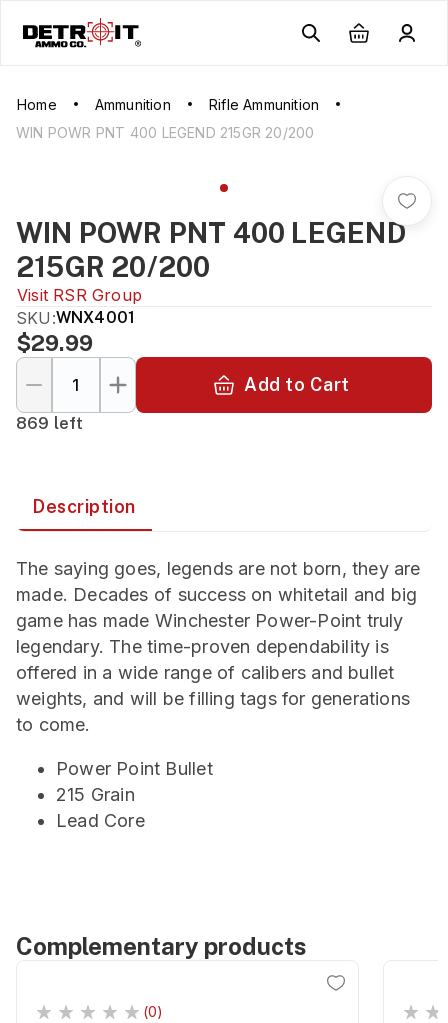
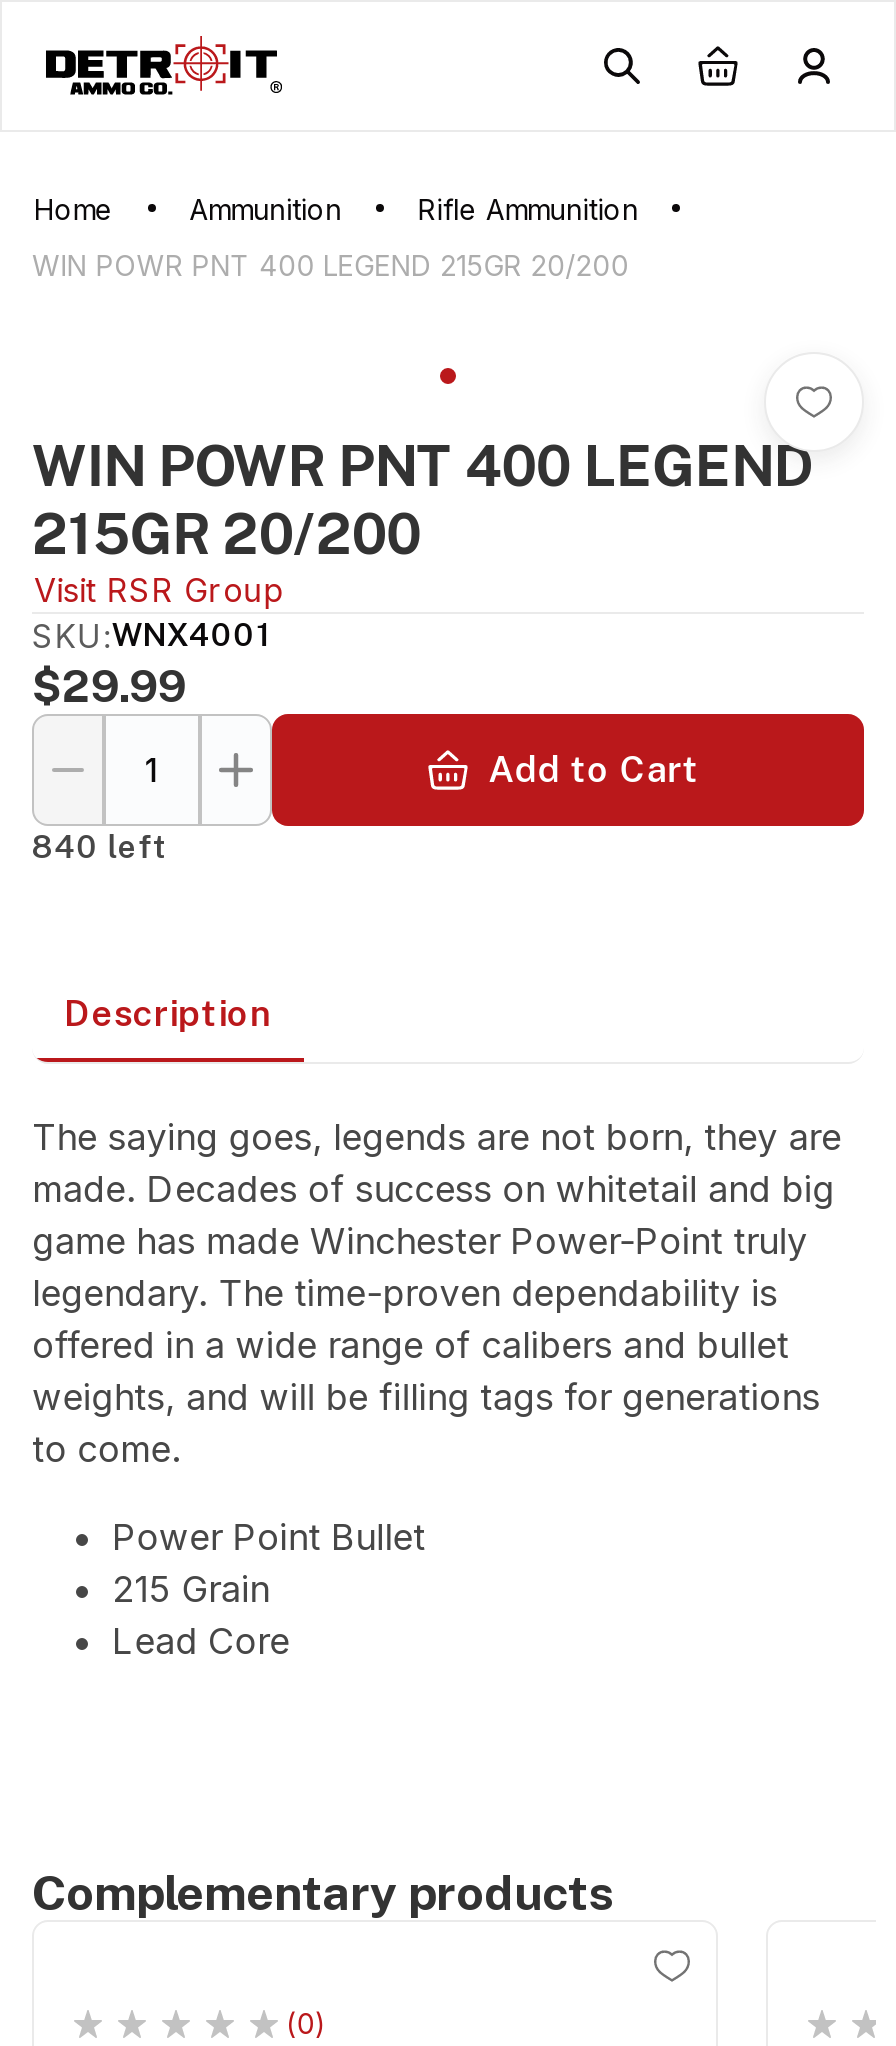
[16,414,84,433] 869 left -> [32,828,167,866] 840 left

